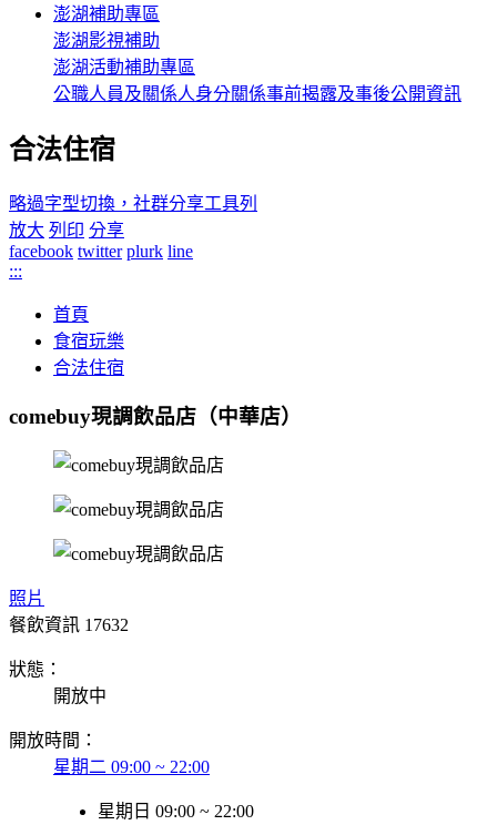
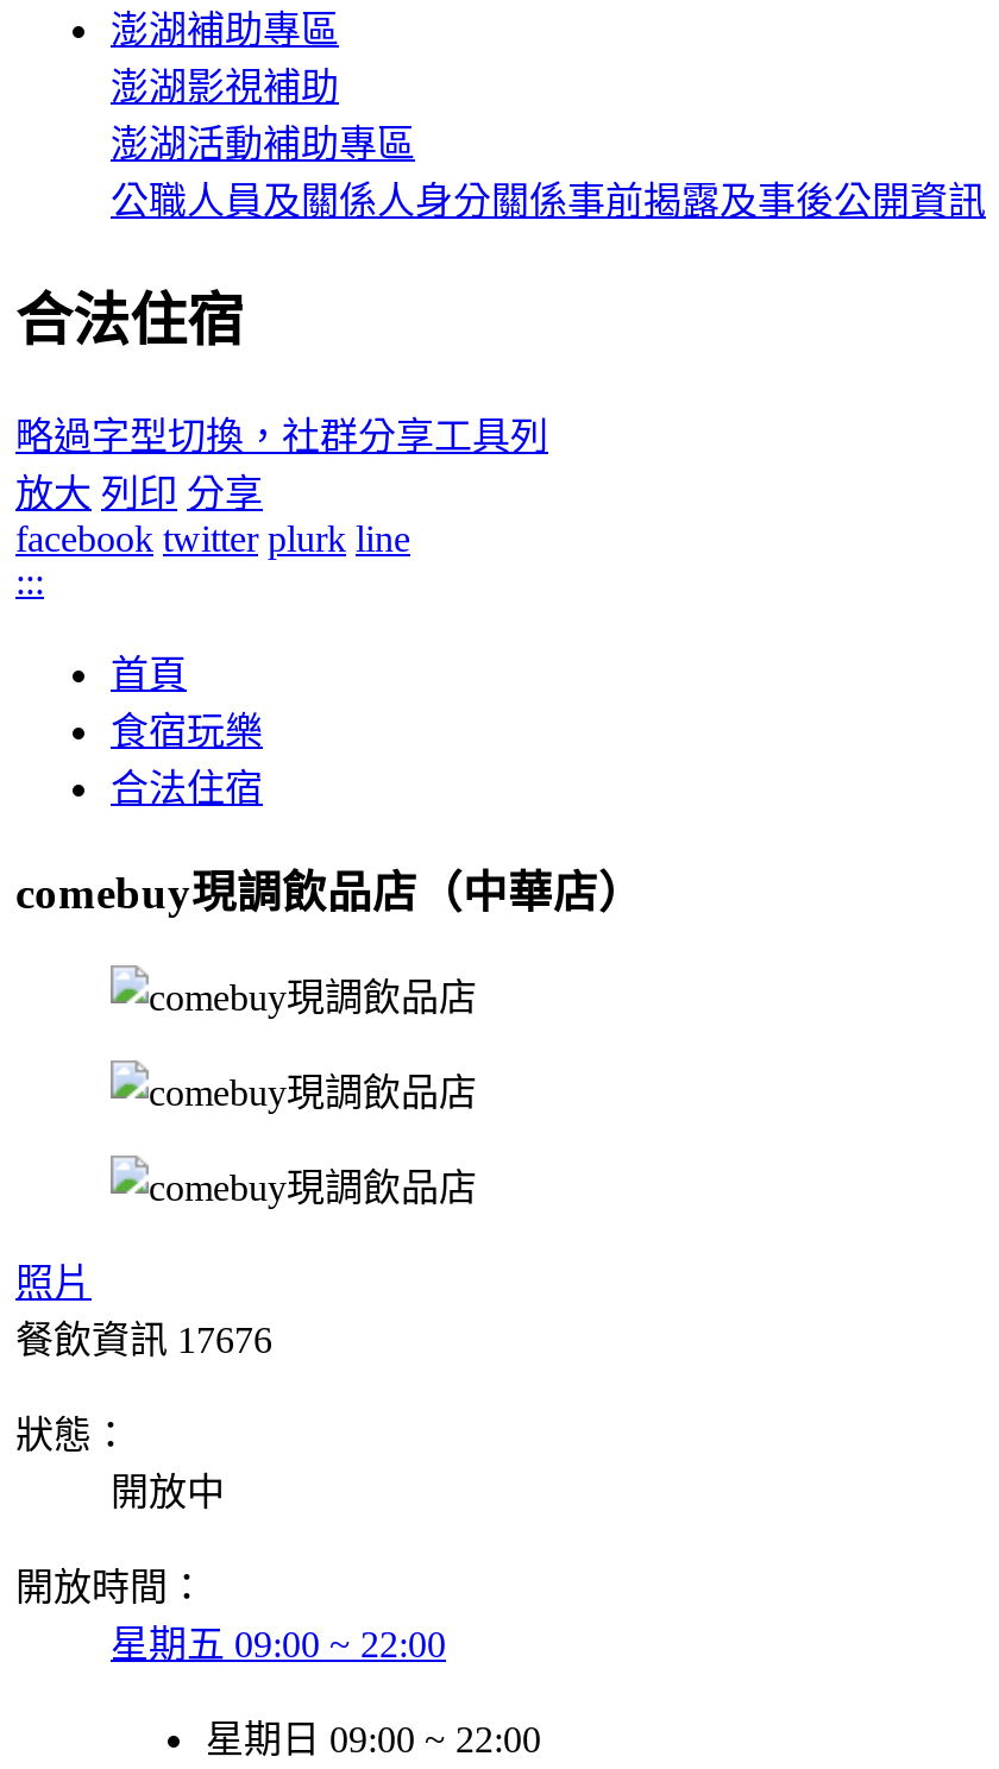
[9,616,129,634] 餐飲資訊17632 -> [15,1320,272,1360] 餐飲資訊17676
[53,757,210,776] 星期二 09:00 ~ 22:00 -> [111,1624,446,1665] 星期五 09:00 ~ 22:00

